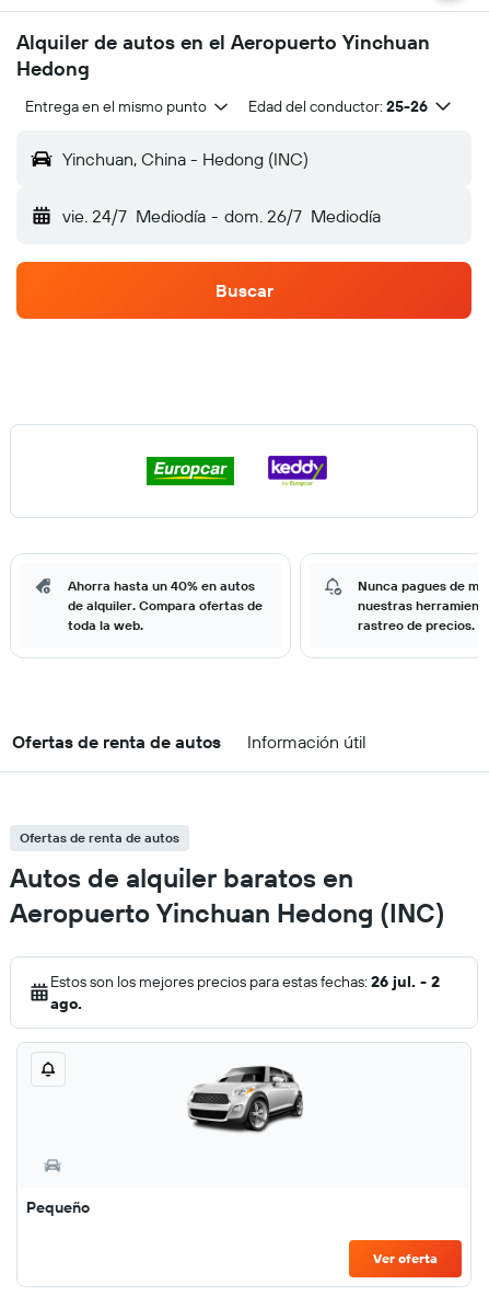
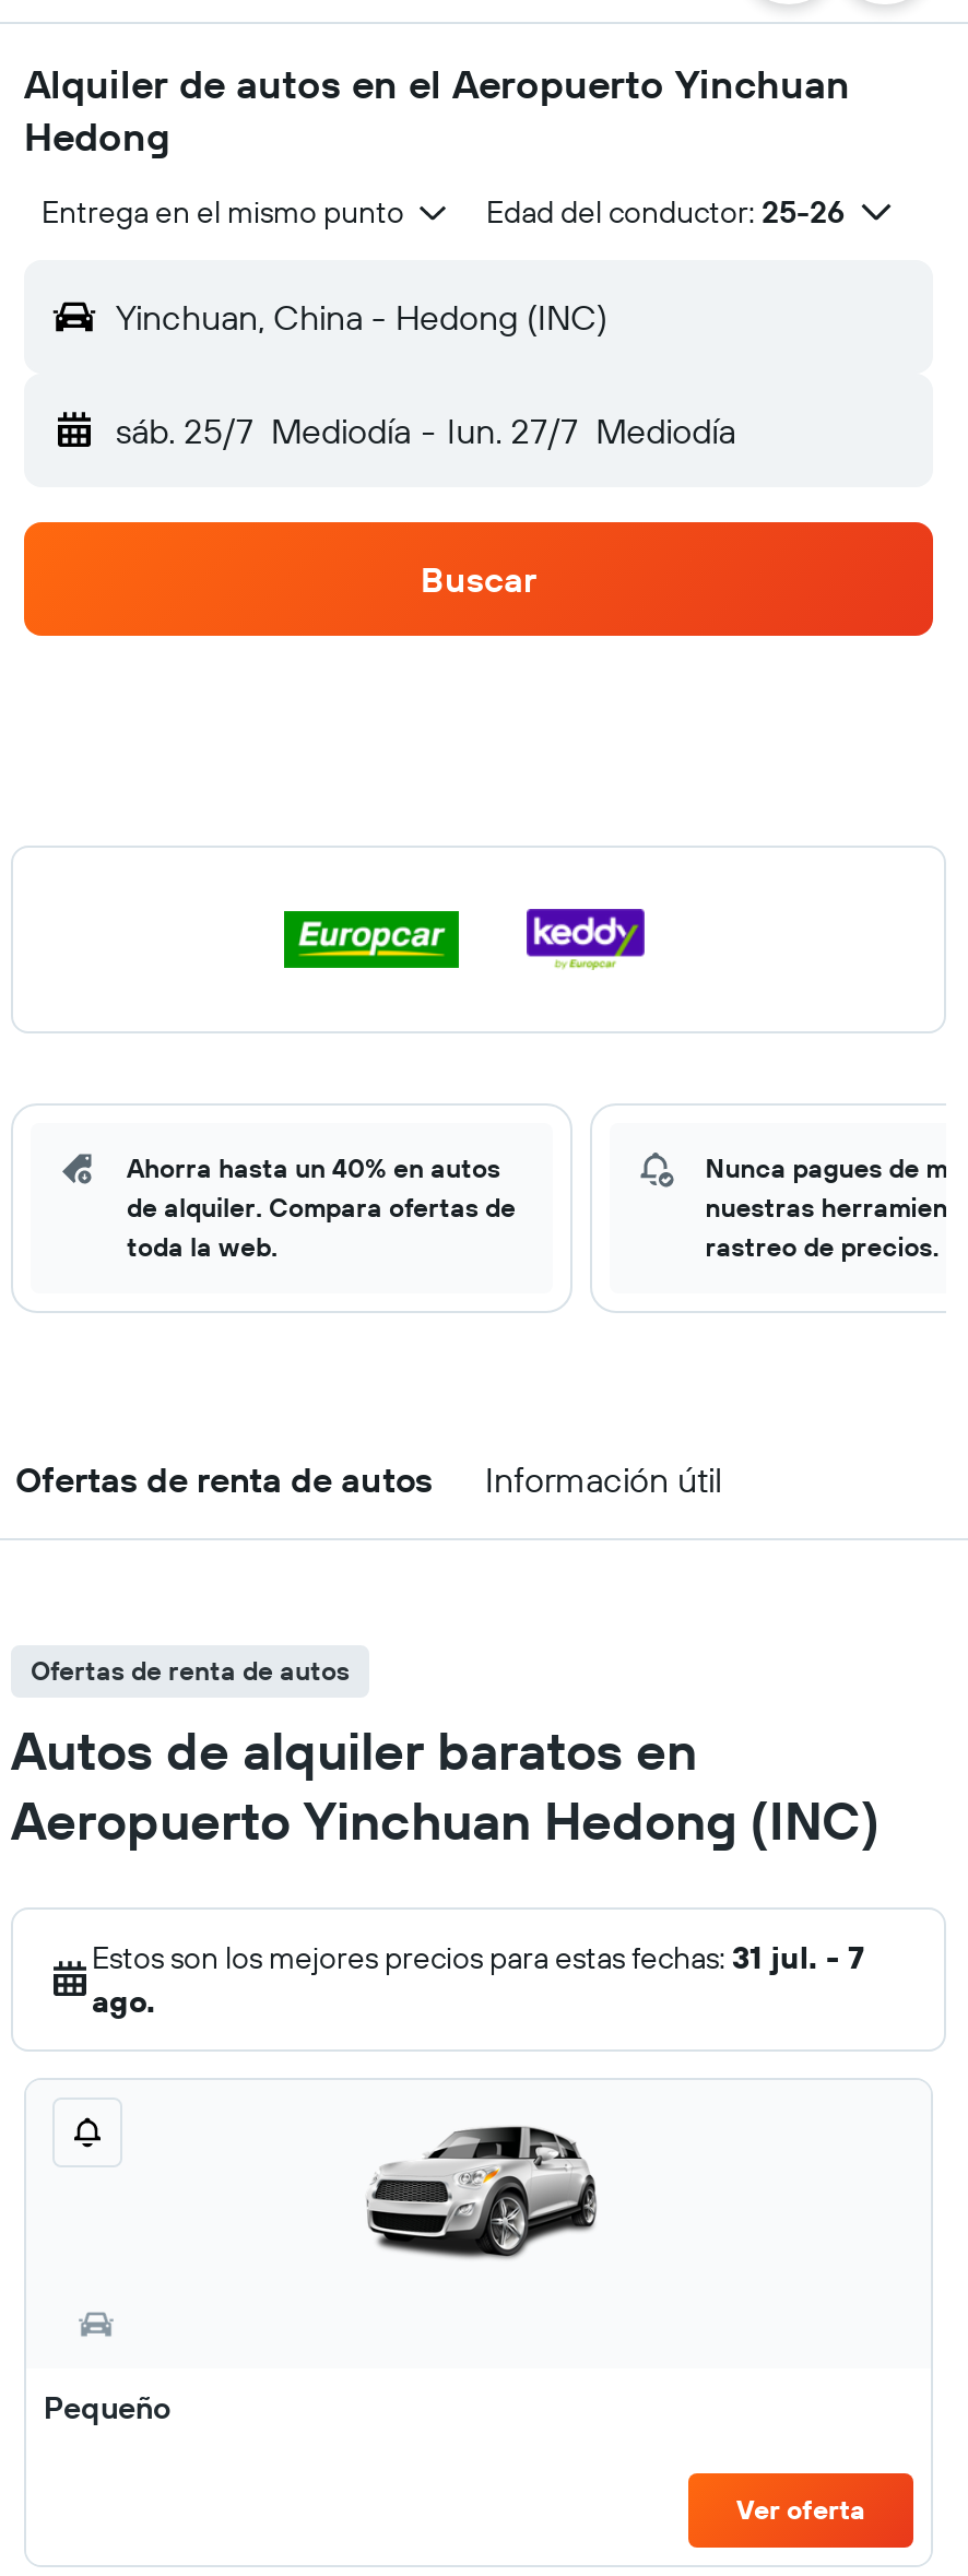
[62,205,380,227] vie. 24/7 Mediodía - dom. 26/7 Mediodía -> [116,409,736,452] sáb. 25/7 Mediodía - lun. 27/7 Mediodía
[50,972,440,991] Estos son los mejores precios para estas fechas: 26 jul. - 2 -> [92,1938,865,1977] Estos son los mejores precios para estas fechas: 31 jul. - 7

